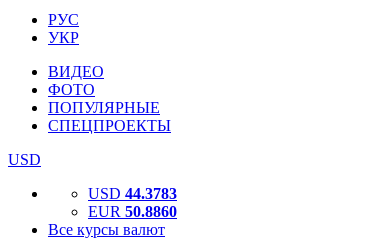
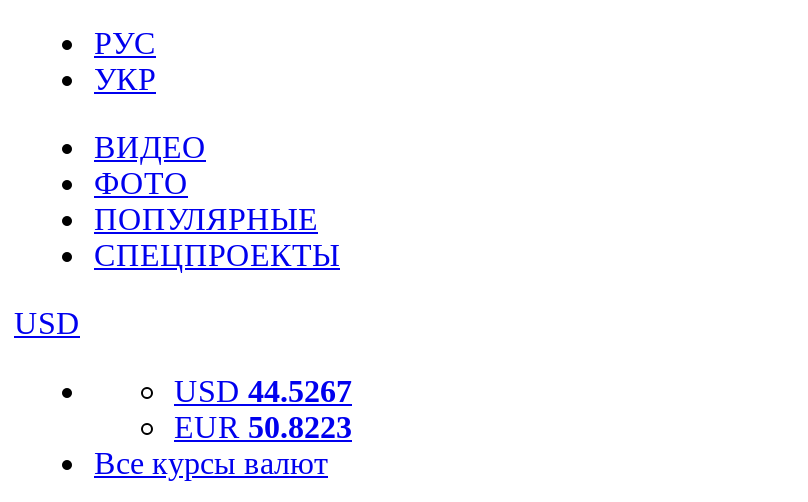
[88,185,177,202] USD 44.3783 -> [174,374,352,408] USD 44.5267
[88,203,177,220] EUR 50.8860 -> [174,410,352,444] EUR 50.8223

